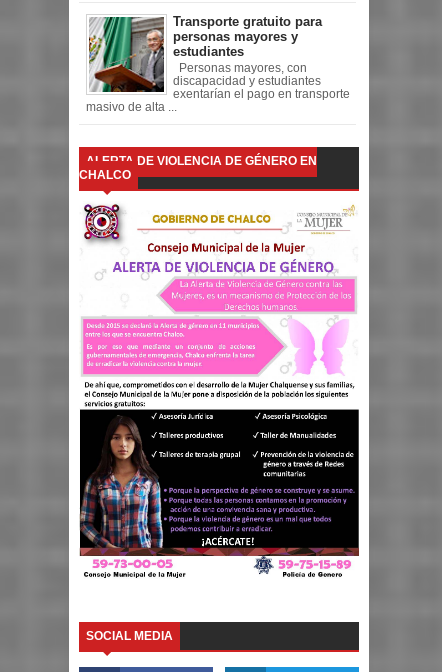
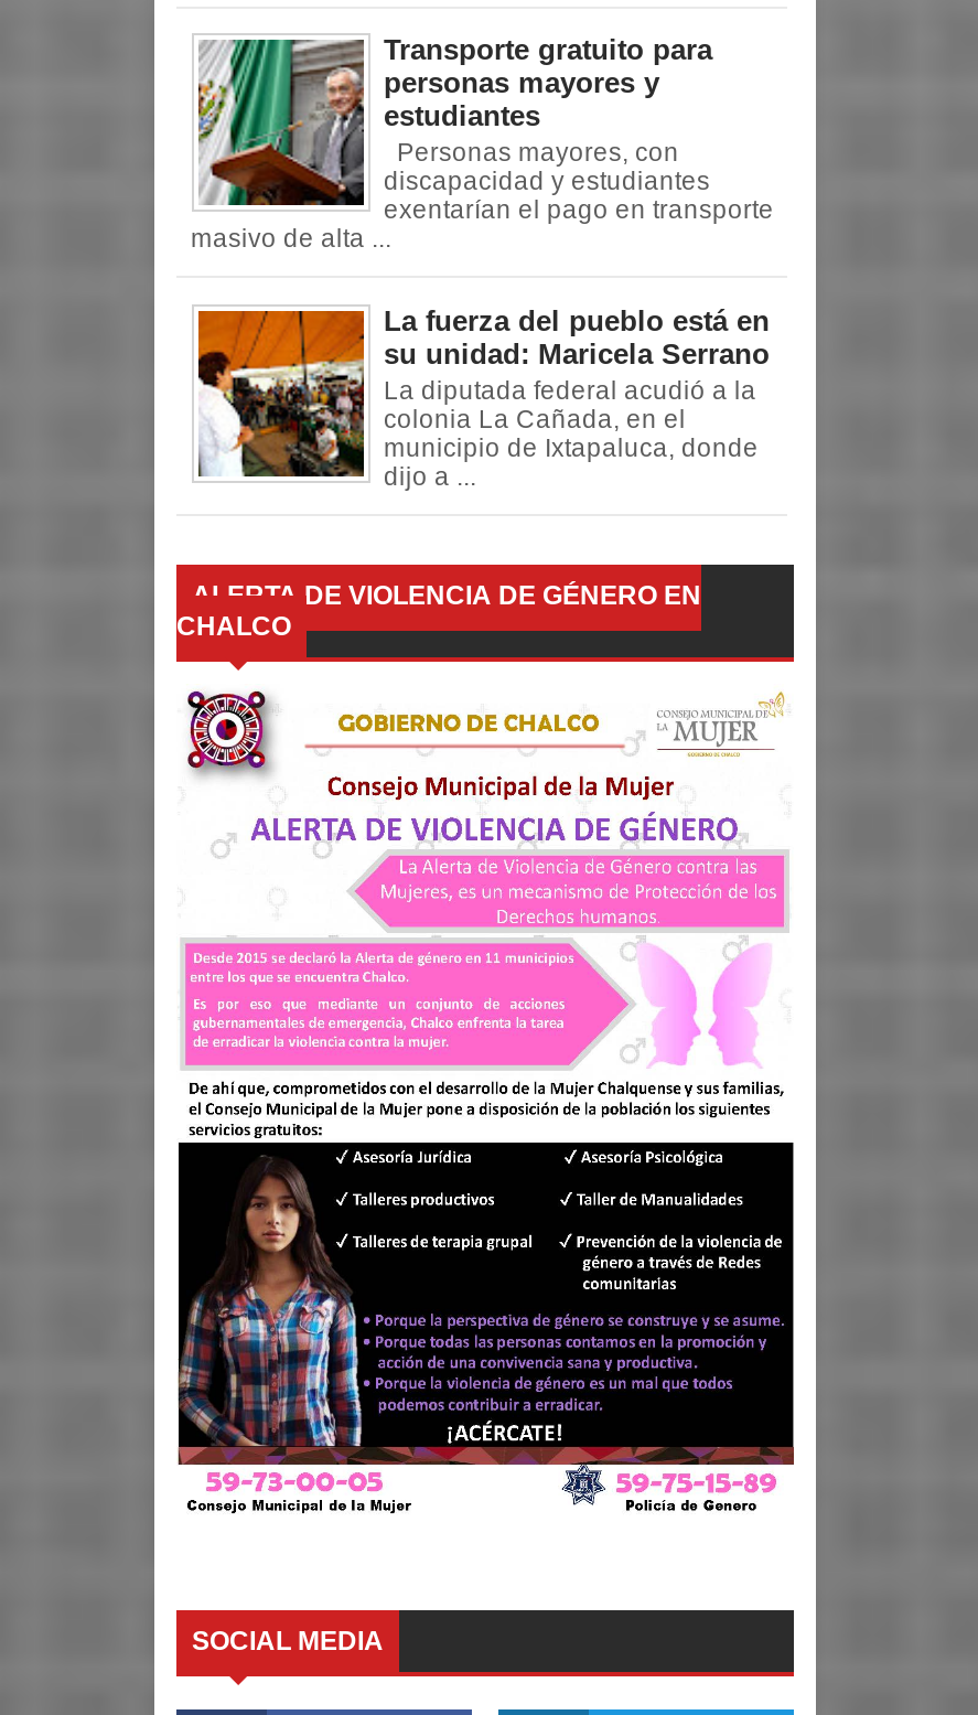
none -> [196,305,770,489] [image] | La fuerza del pueblo está en | su unidad: Maricela Serrano | La diputada federal acudió a la | colonia La Cañada, en el | municipio de Ixtapaluca, donde | dijo a ...

